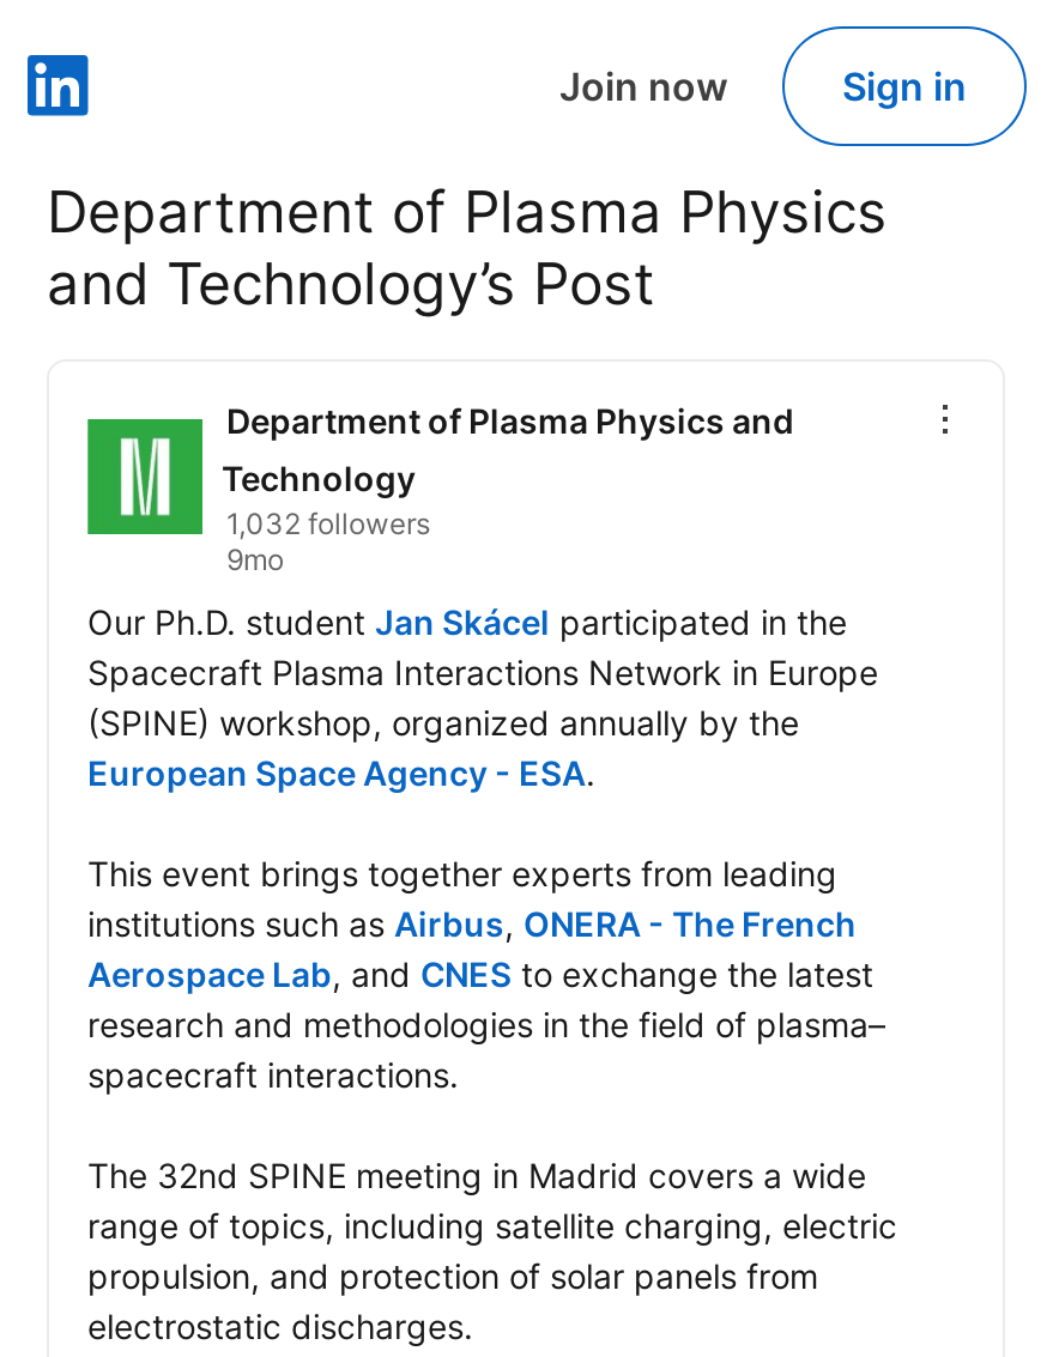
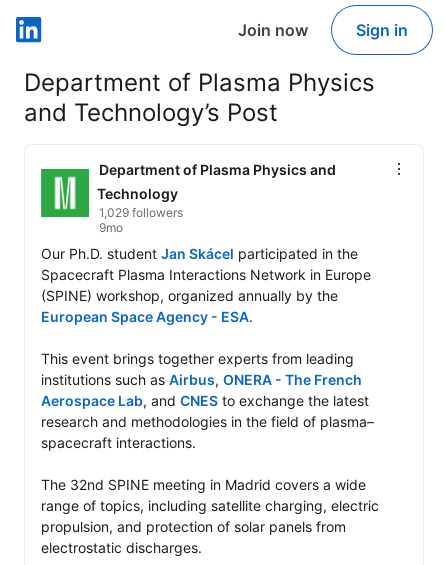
[226,505,430,541] 1,032 followers -> [99,205,183,220] 1,029 followers

